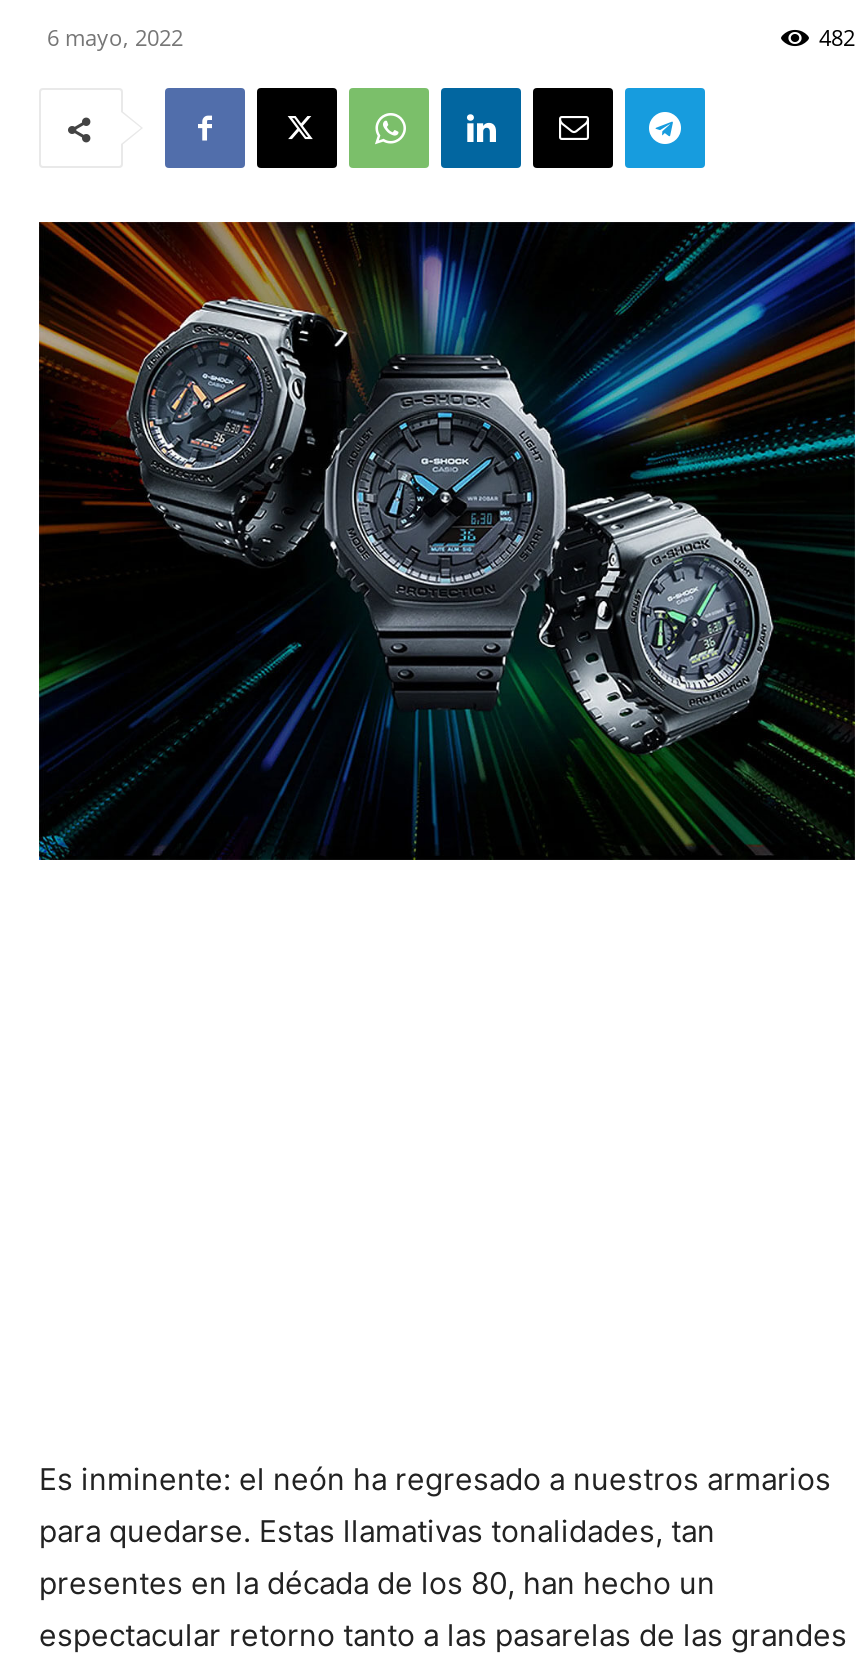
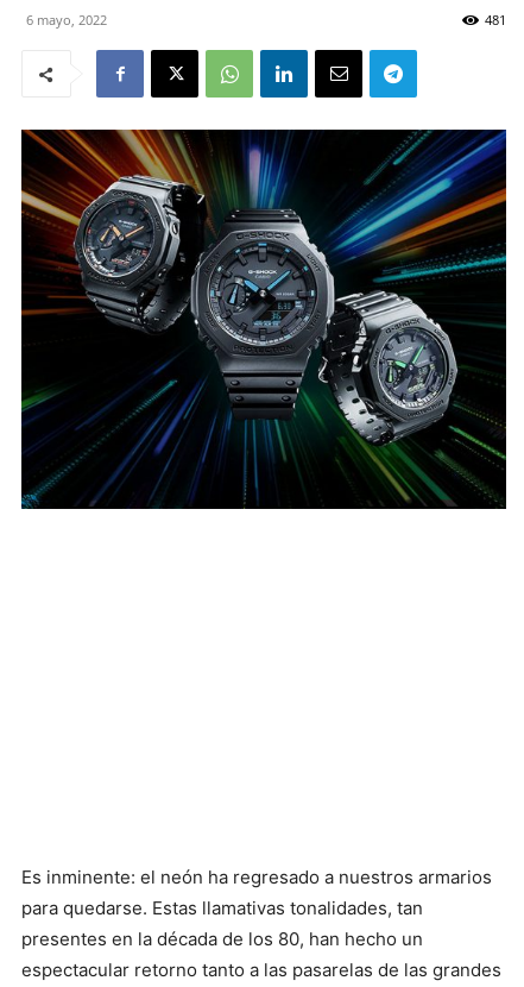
[819,22,855,52] 482 -> [485,11,506,29] 481

